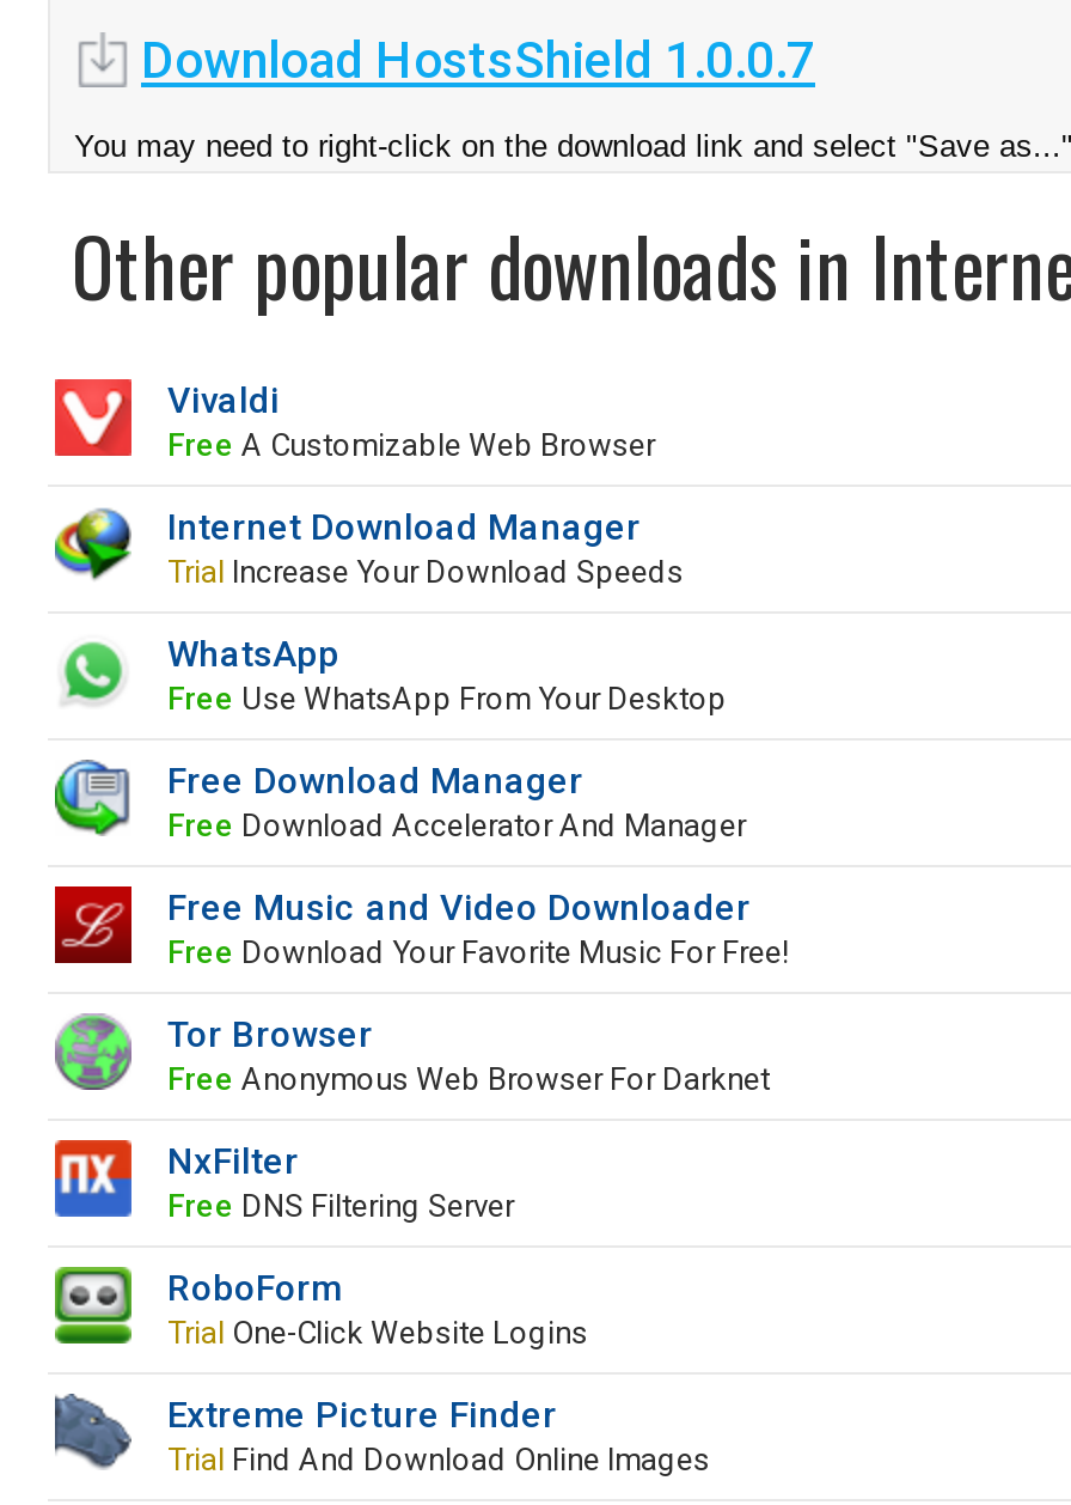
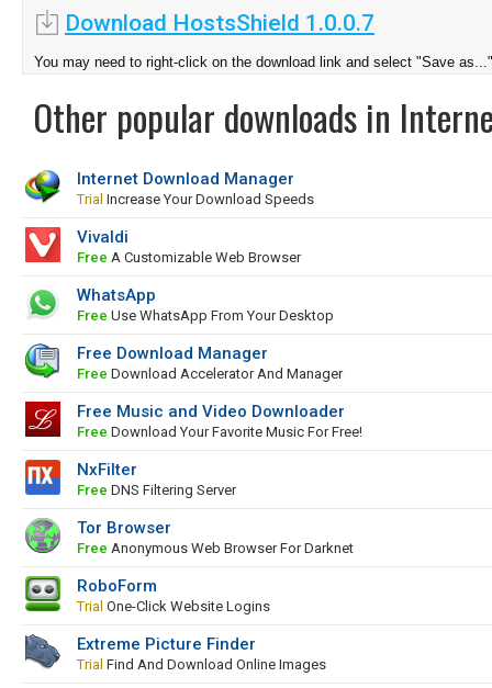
moved [53,377,655,463] -> [24,226,301,266]: [image] | Vivaldi | Free A Customizable Web Browser
moved [167,506,684,590] -> [77,169,314,207]: Internet Download Manager | Trial Increase Your Download Speeds
moved [53,1013,770,1097] -> [24,518,354,556]: [image] | Tor Browser | Free Anonymous Web Browser For Darknet
moved [167,1140,514,1224] -> [77,460,236,498]: NxFilter | Free DNS Filtering Server

